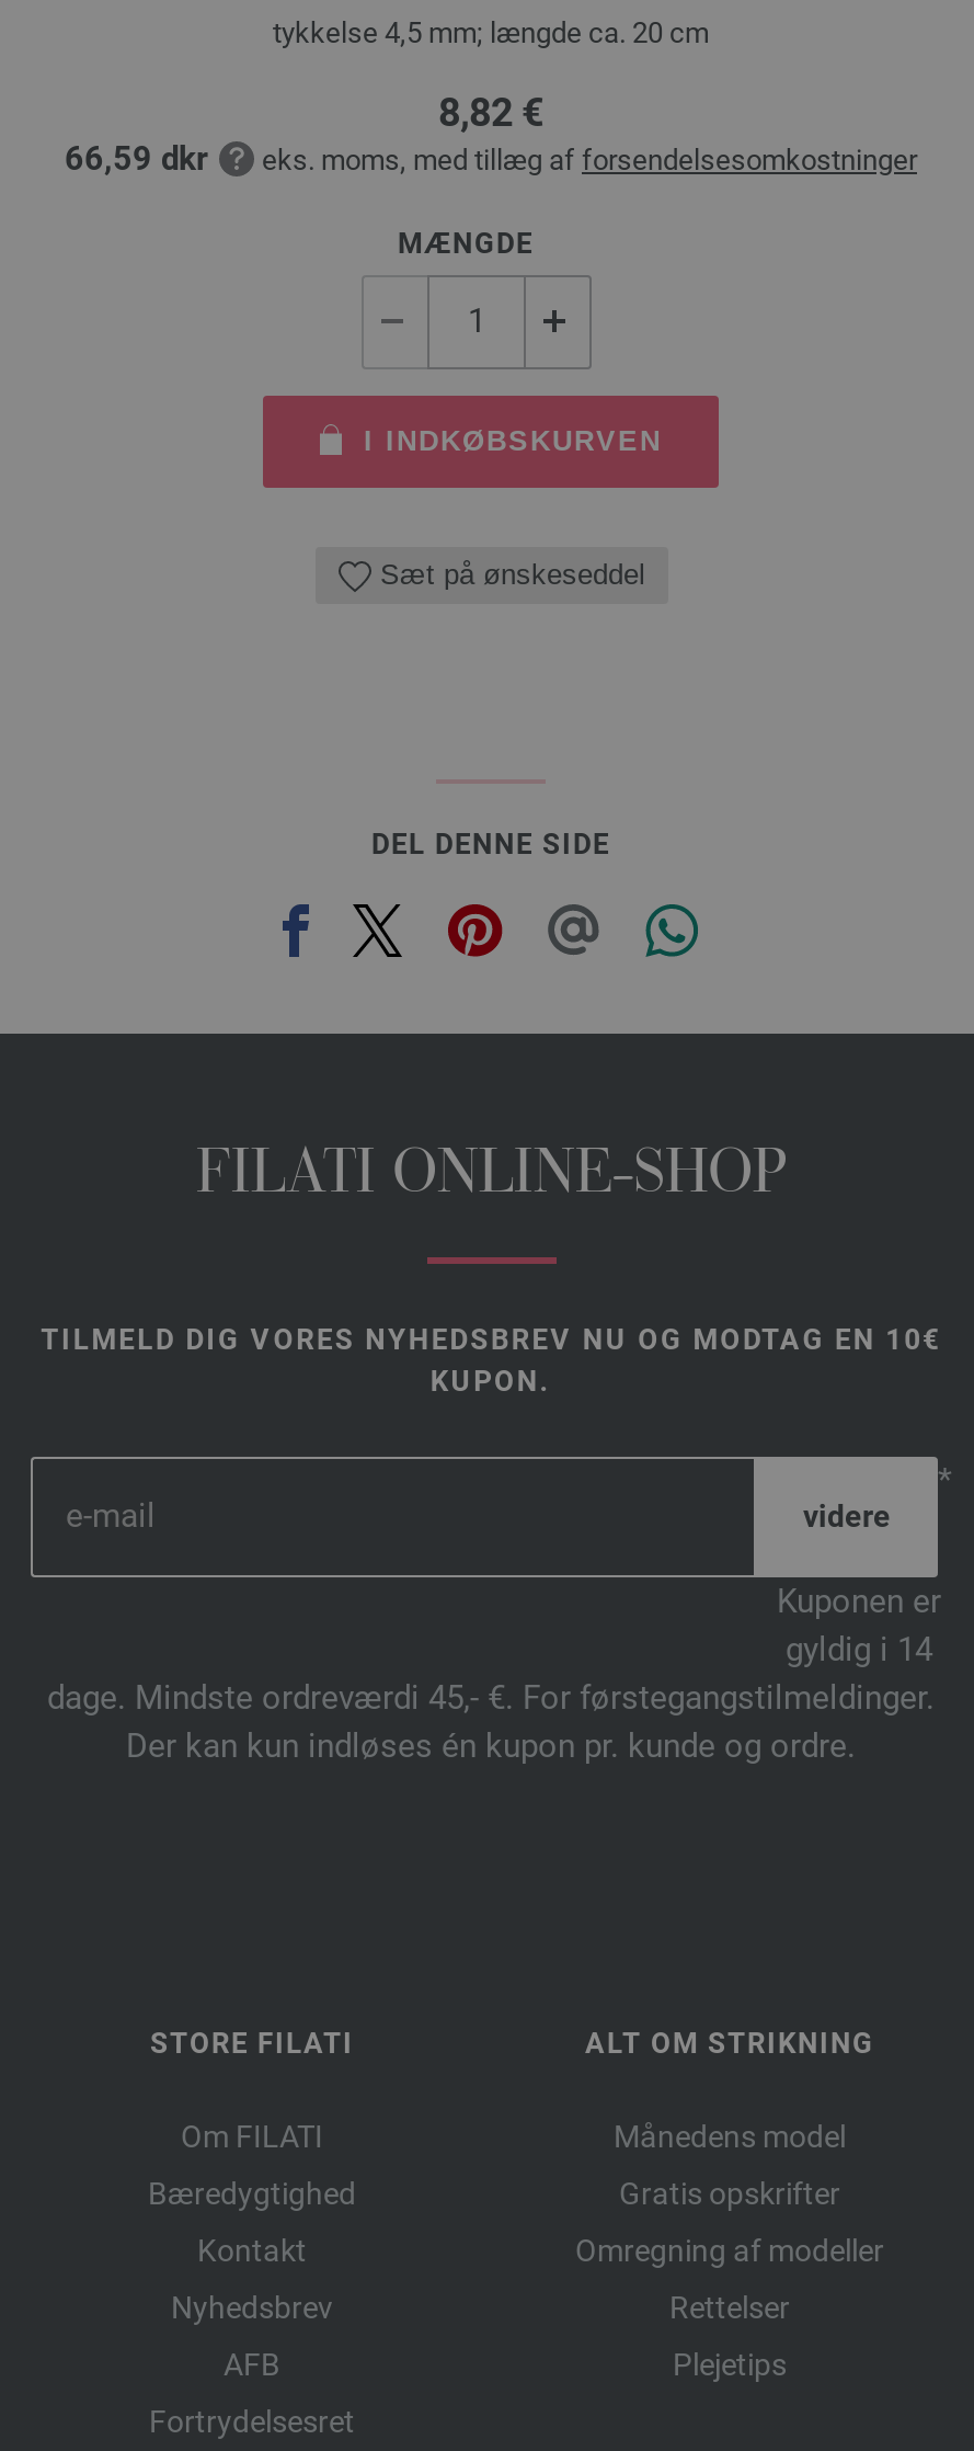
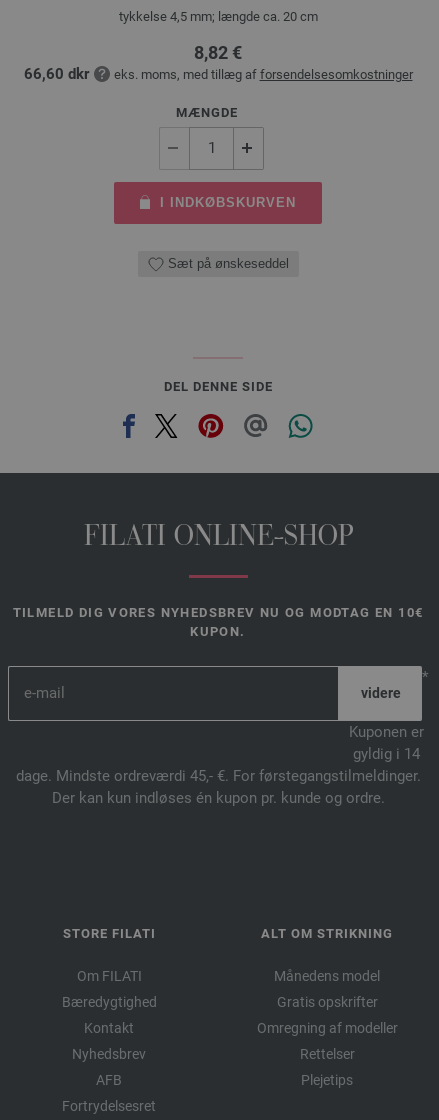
[65,138,917,178] 66,59 dkr eks. moms, med tillæg af forsendelsesomkostninger -> [23,64,412,82] 66,60 dkr eks. moms, med tillæg af forsendelsesomkostninger

